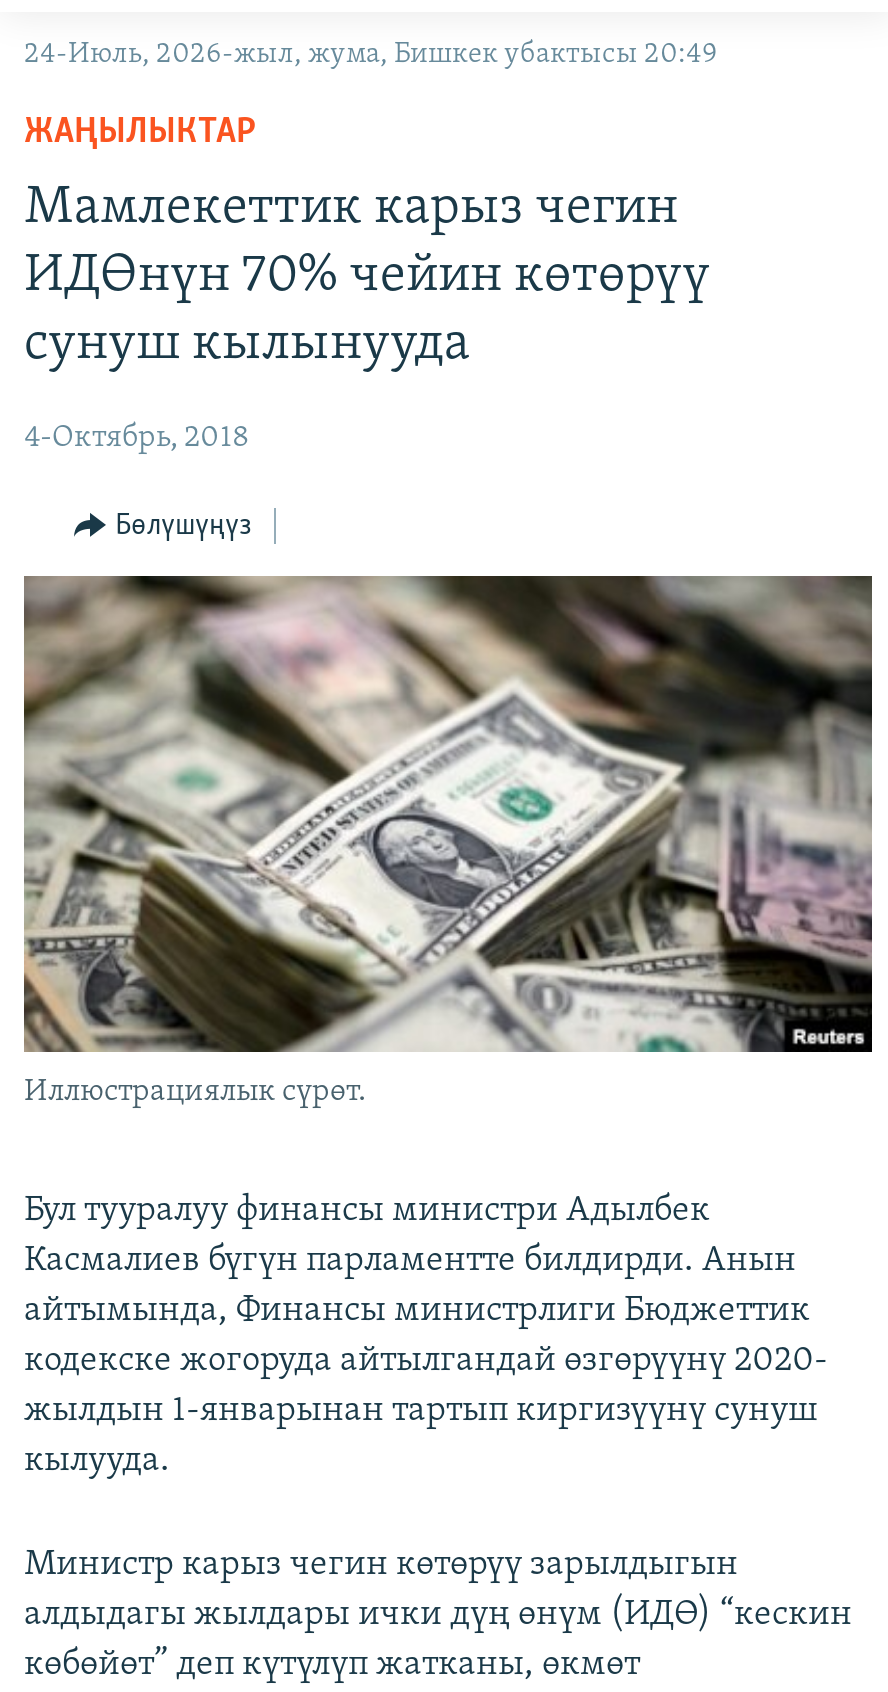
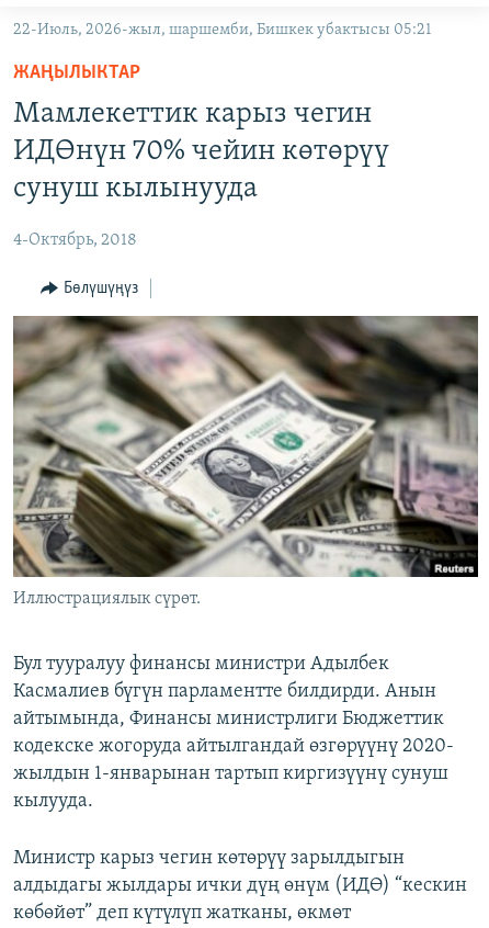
[24,40,718,70] 24-Июль, 2026-жыл, жума, Бишкек убактысы 20:49 -> [13,22,432,38] 22-Июль, 2026-жыл, шаршемби, Бишкек убактысы 05:21

